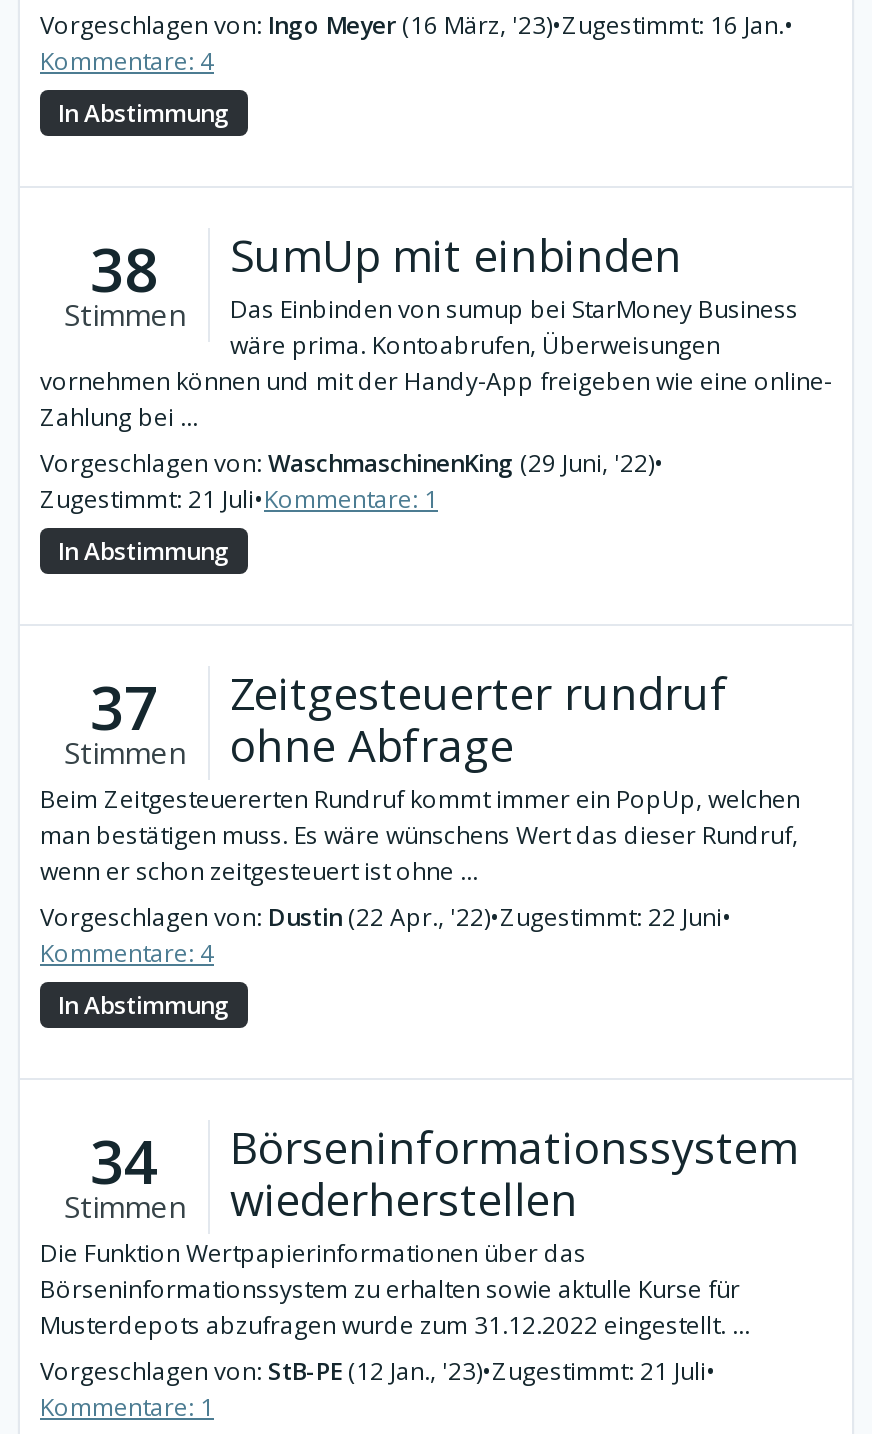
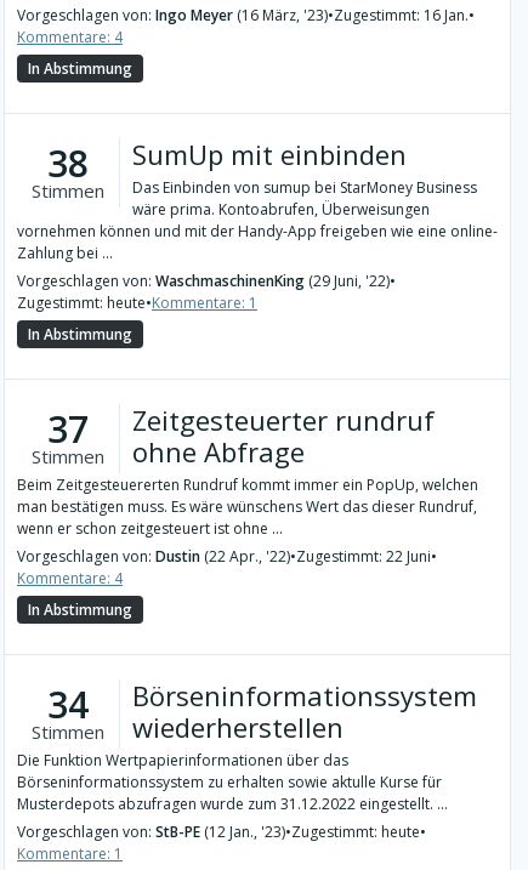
[40,482,438,516] Zugestimmt: 21 Juli•Kommentare: 1 -> [17,292,257,313] Zugestimmt: heute•Kommentare: 1
[40,1354,716,1388] Vorgeschlagen von: StB-PE (12 Jan., '23)•Zugestimmt: 21 Juli• -> [17,821,426,842] Vorgeschlagen von: StB-PE (12 Jan., '23)•Zugestimmt: heute•

